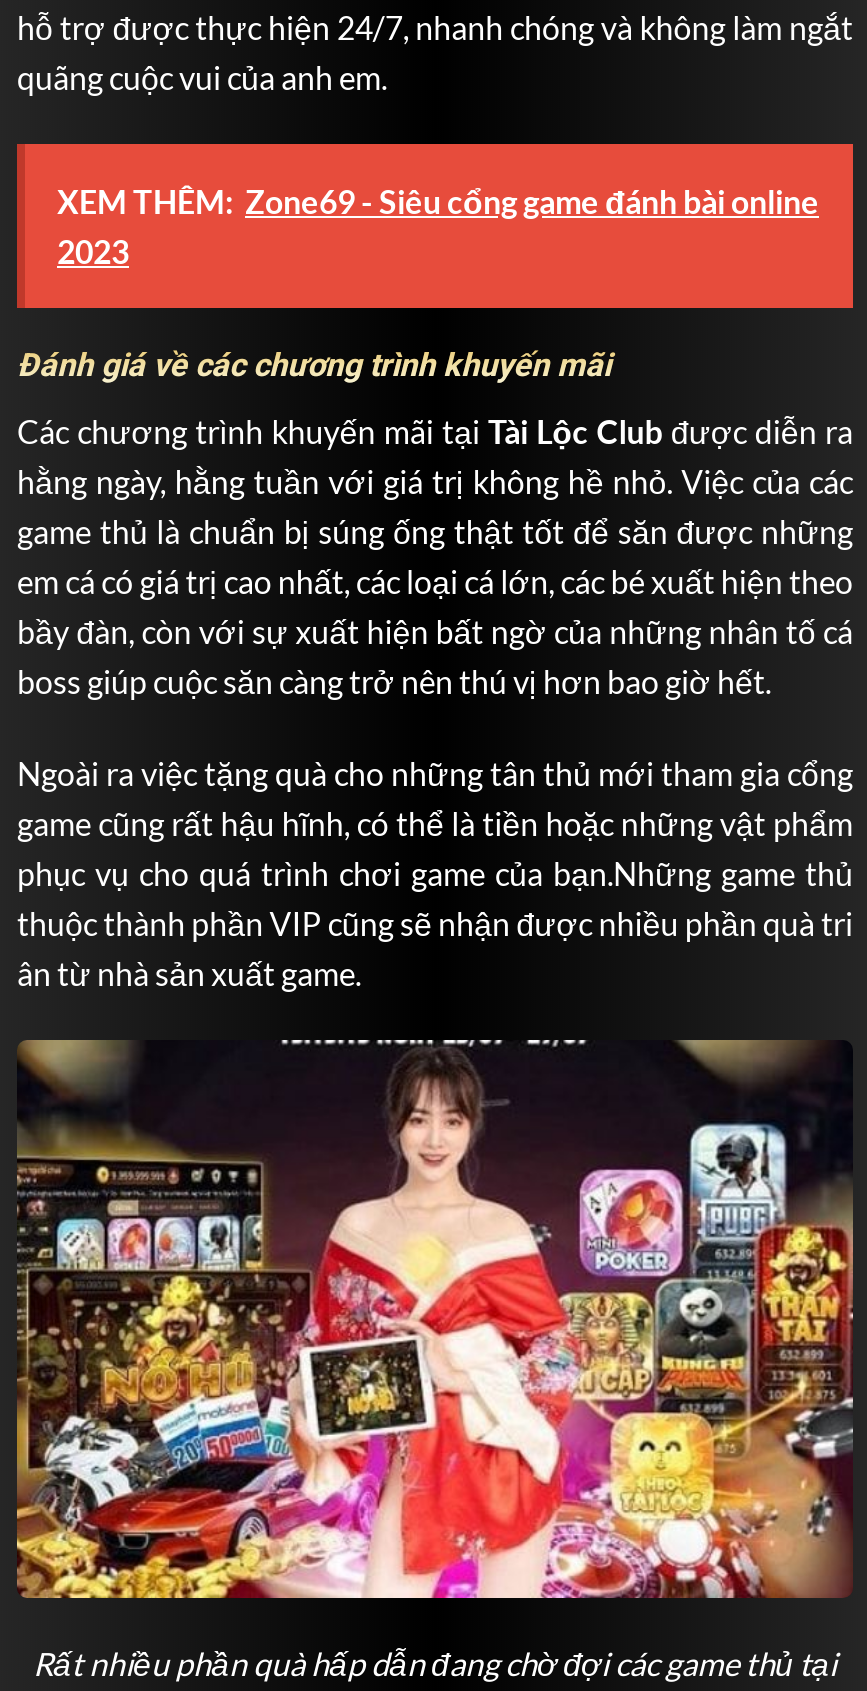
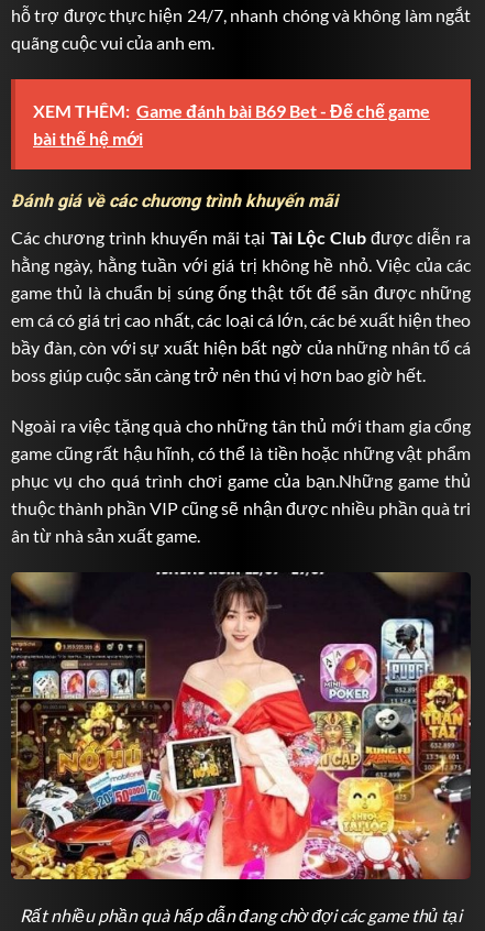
[57,183,819,271] XEM THÊM: Zone69 - Siêu cổng game đánh bài online | 2023 -> [33,100,430,149] XEM THÊM: Game đánh bài B69 Bet - Đế chế game | bài thế hệ mới

